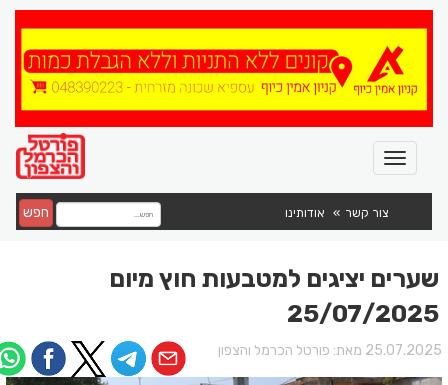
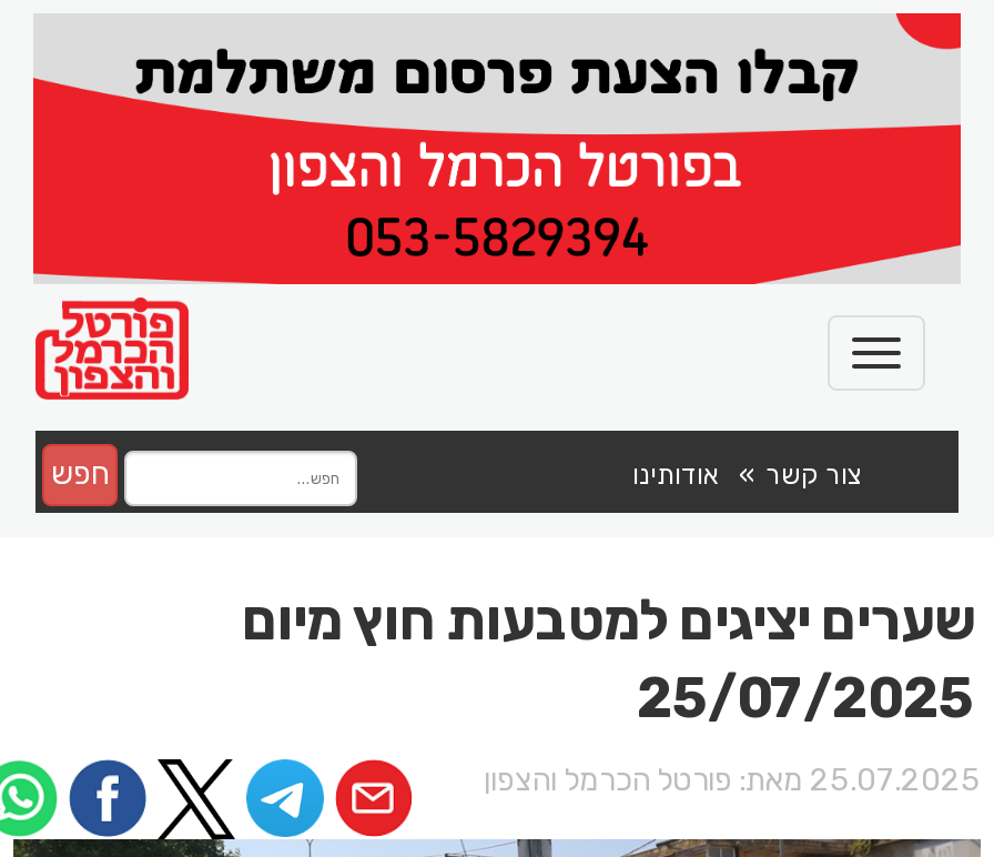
[14,9,434,128] [image] -> [33,13,961,286] [image]

